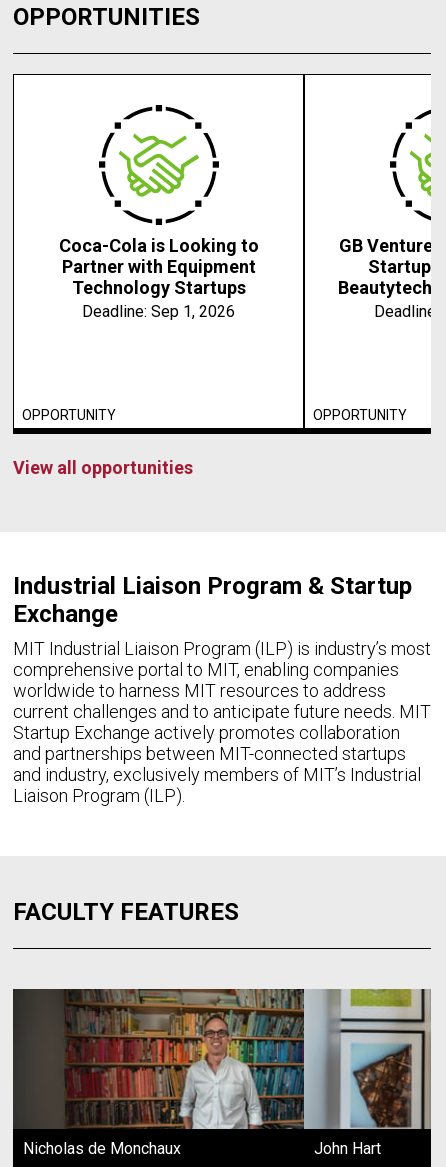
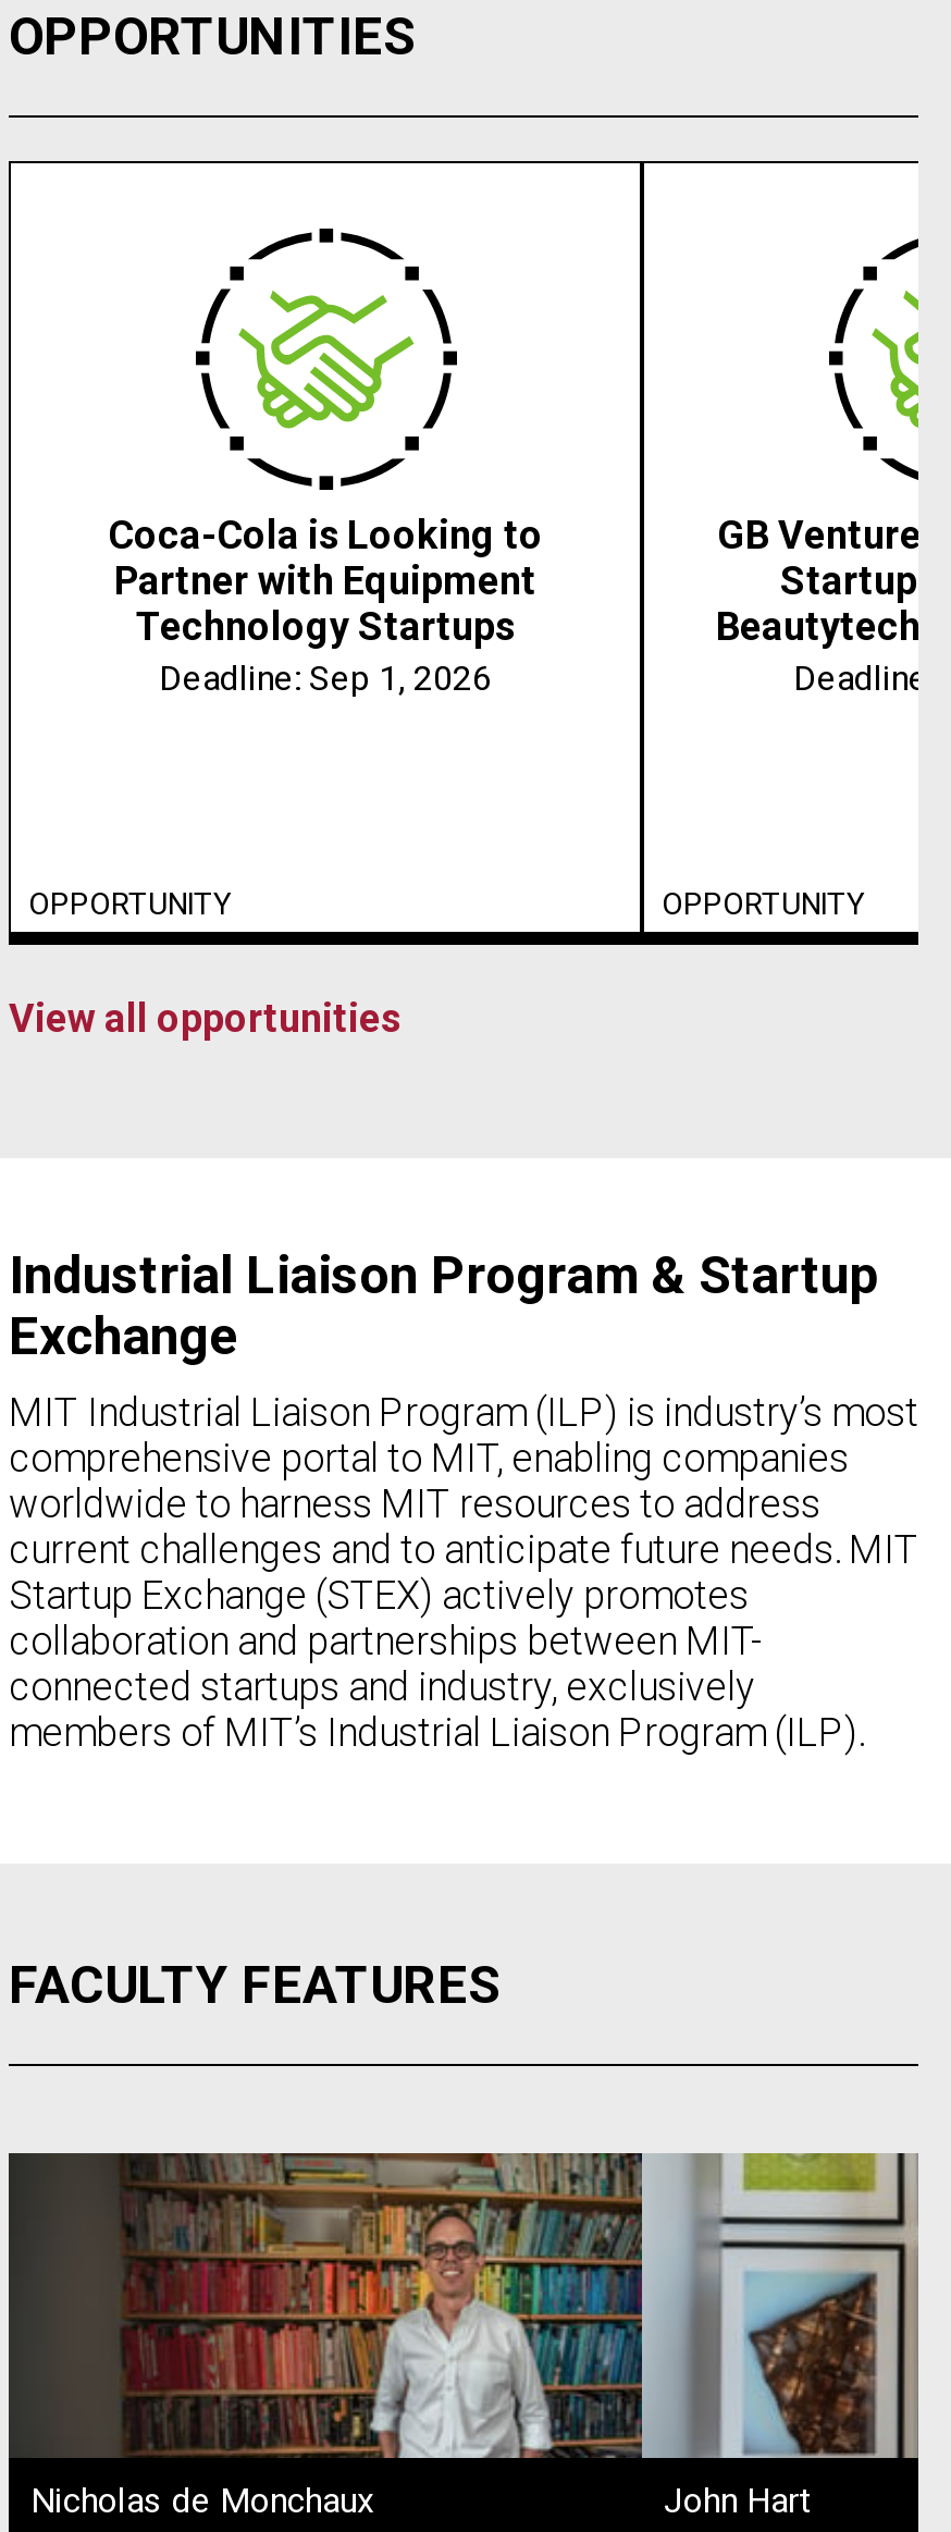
[13,722,421,806] Startup Exchange actively promotes collaboration | and partnerships between MIT-connected startups | and industry, exclusively members of MIT’s Industrial | Liaison Program (ILP). -> [9,1572,864,1755] Startup Exchange (STEX) actively promotes | collaboration and partnerships between MIT- | connected startups and industry, exclusively | members of MIT’s Industrial Liaison Program (ILP).

